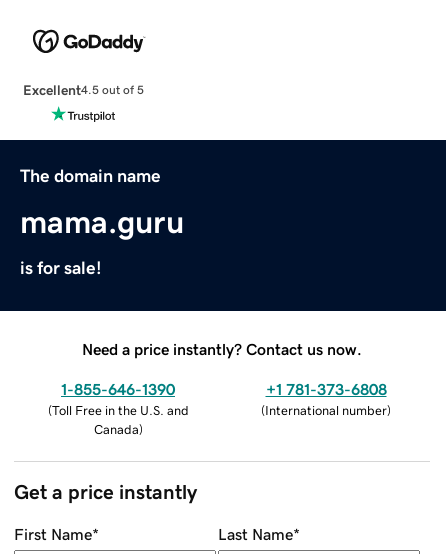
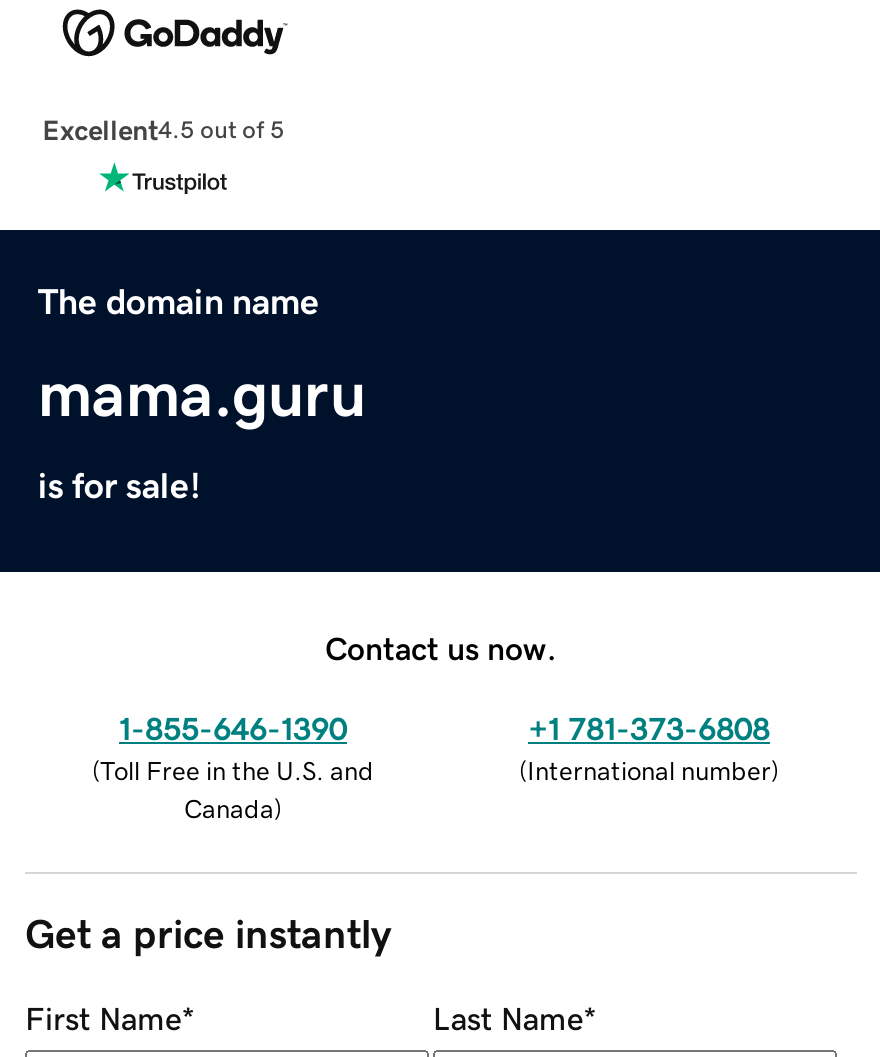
[82,341,362,357] Need a price instantly? Contact us now. -> [325,631,557,663] Contact us now.

